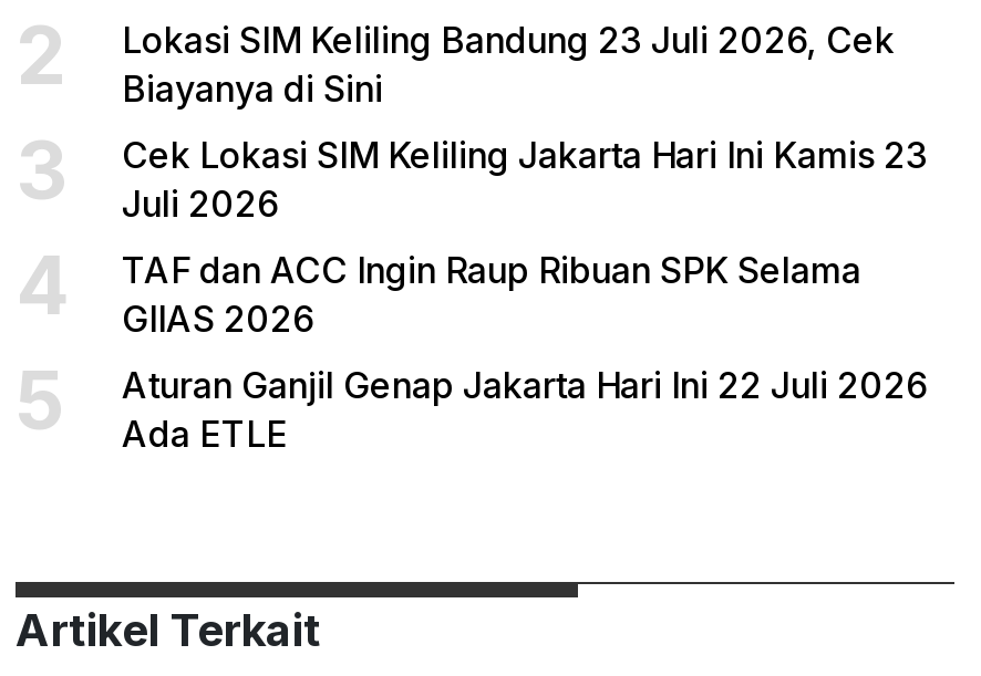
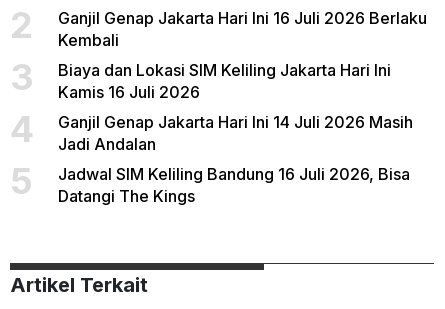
[122,19,895,112] Lokasi SIM Keliling Bandung 23 Juli 2026, Cek | Biayanya di Sini -> [58,8,427,50] Ganjil Genap Jakarta Hari Ini 16 Juli 2026 Berlaku | Kembali
[122,134,928,227] Cek Lokasi SIM Keliling Jakarta Hari Ini Kamis 23 | Juli 2026 -> [58,60,391,102] Biaya dan Lokasi SIM Keliling Jakarta Hari Ini | Kamis 16 Juli 2026
[122,249,861,342] TAF dan ACC Ingin Raup Ribuan SPK Selama | GIIAS 2026 -> [58,112,413,154] Ganjil Genap Jakarta Hari Ini 14 Juli 2026 Masih | Jadi Andalan
[122,364,928,457] Aturan Ganjil Genap Jakarta Hari Ini 22 Juli 2026 | Ada ETLE -> [58,164,410,206] Jadwal SIM Keliling Bandung 16 Juli 2026, Bisa | Datangi The Kings

